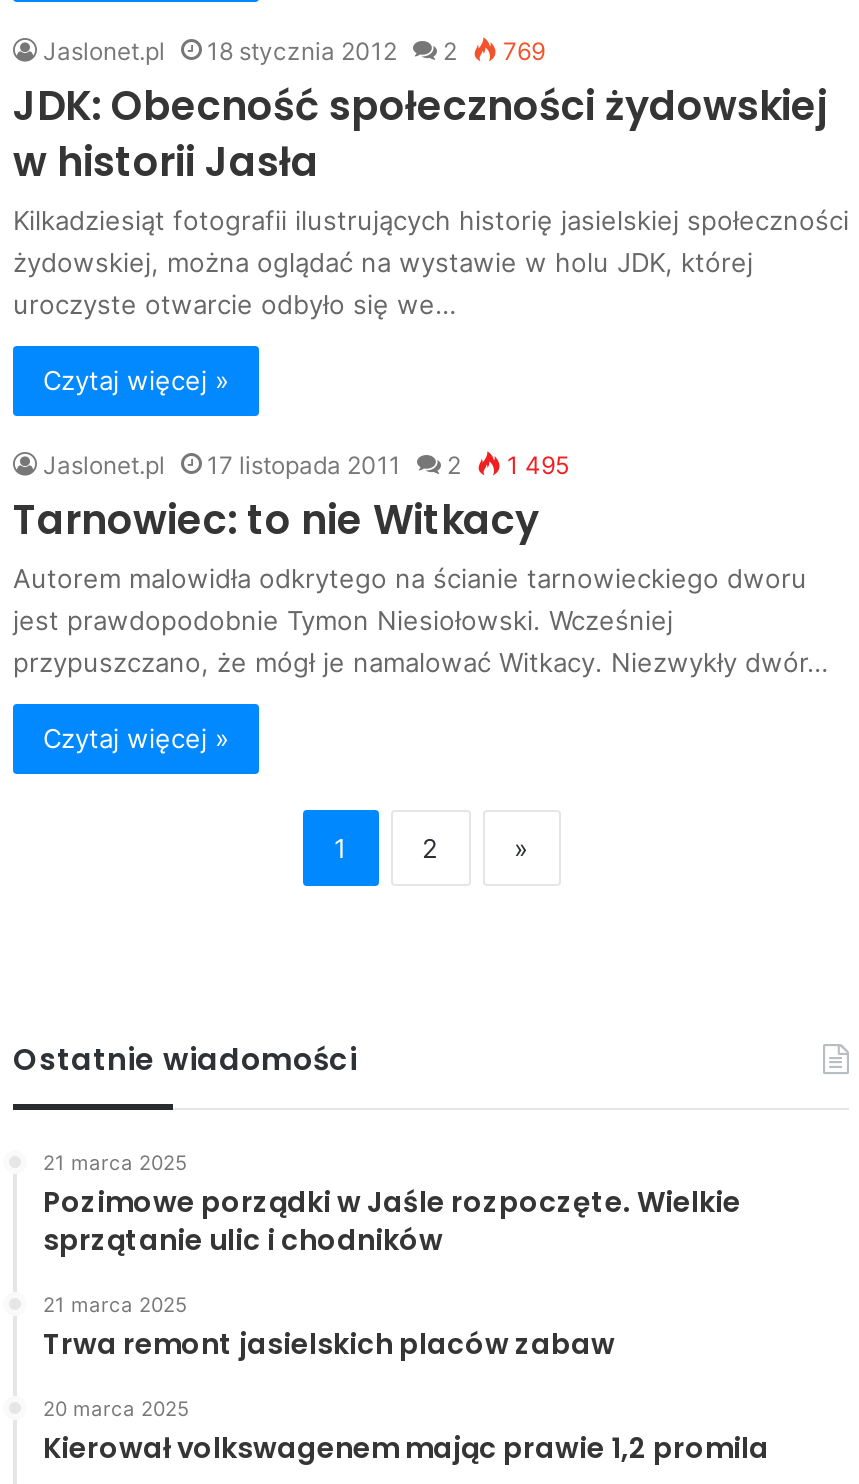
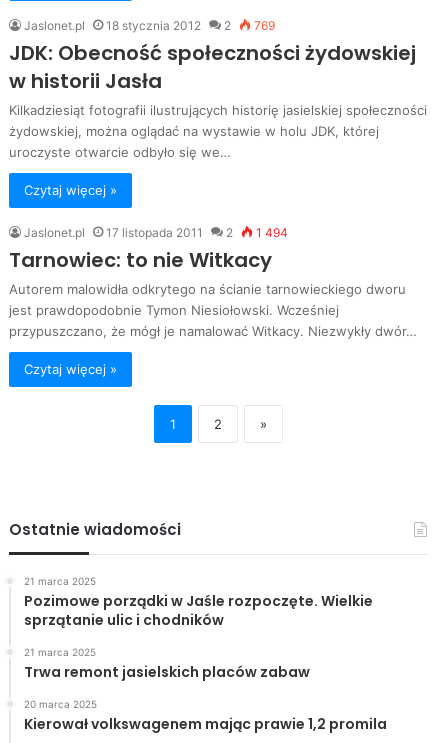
[43,450,569,480] Jaslonet.pl 17 listopada 2011 2 1 495 -> [24,225,288,240] Jaslonet.pl 17 listopada 2011 2 1 494

